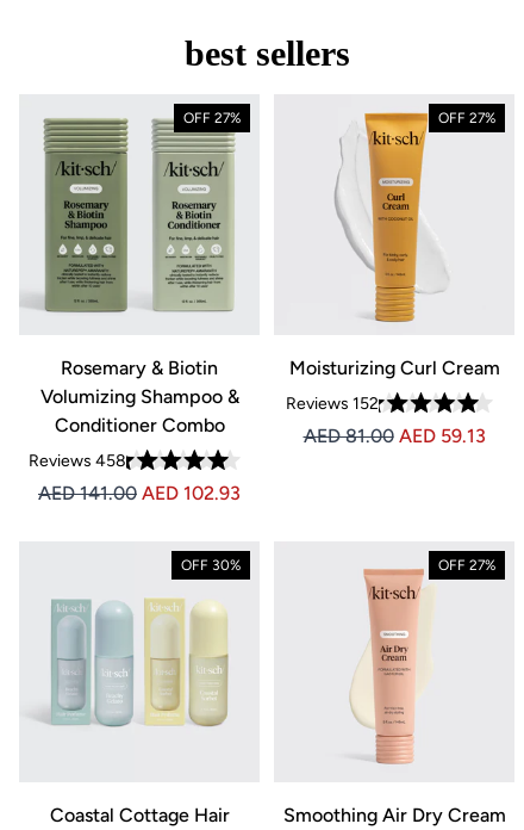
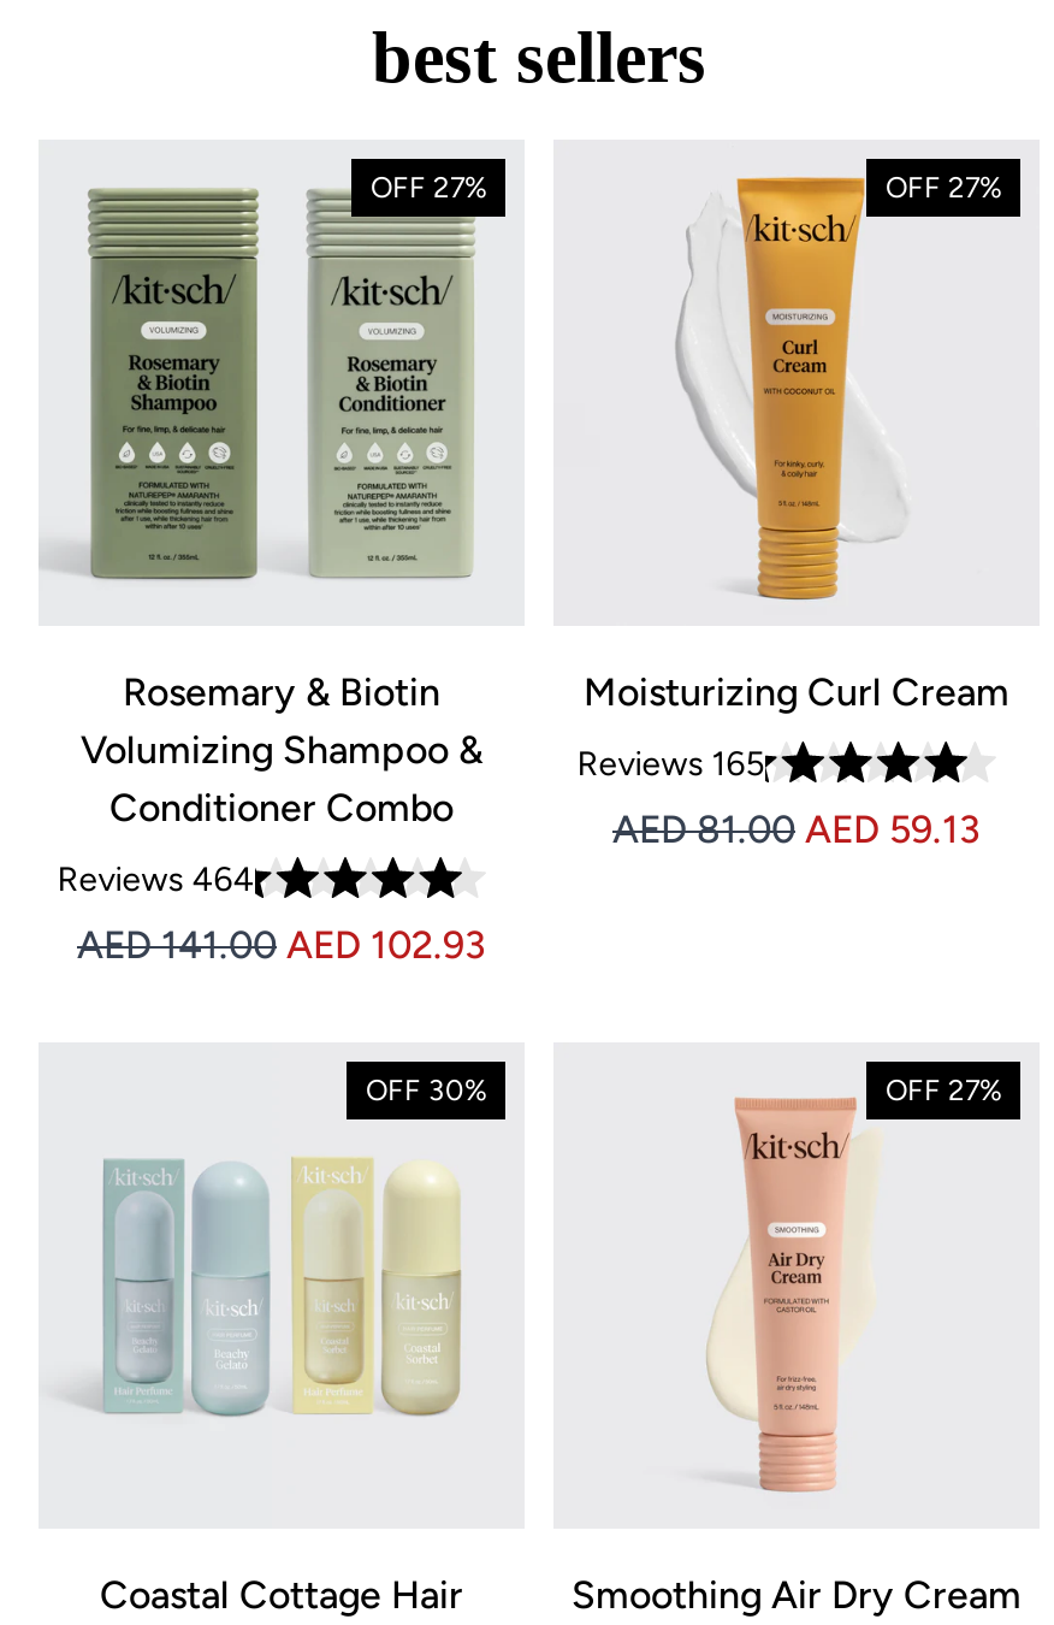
[352,393,378,413] 152 -> [712,743,765,784] 165
[95,450,126,471] 458 -> [192,858,254,899] 464

